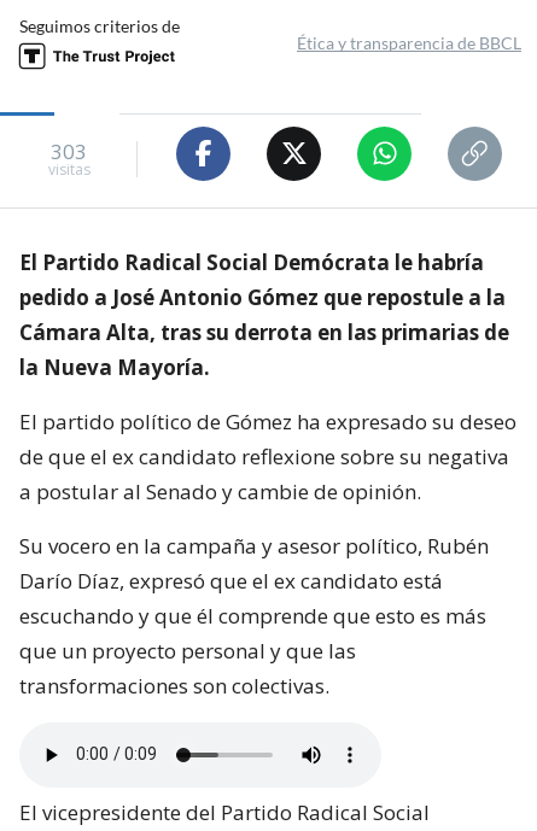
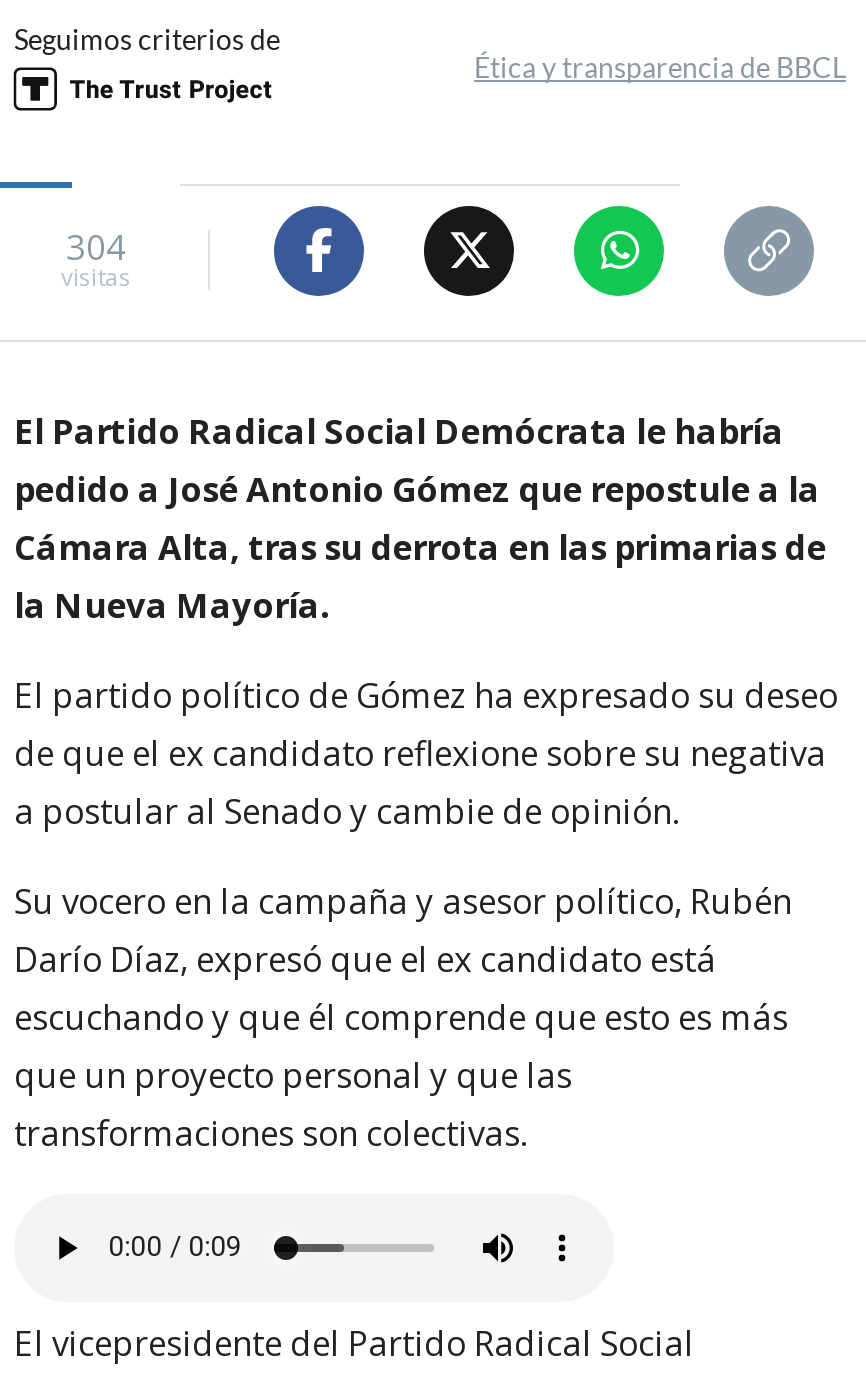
[51,138,87,166] 303 -> [66,225,126,271] 304

